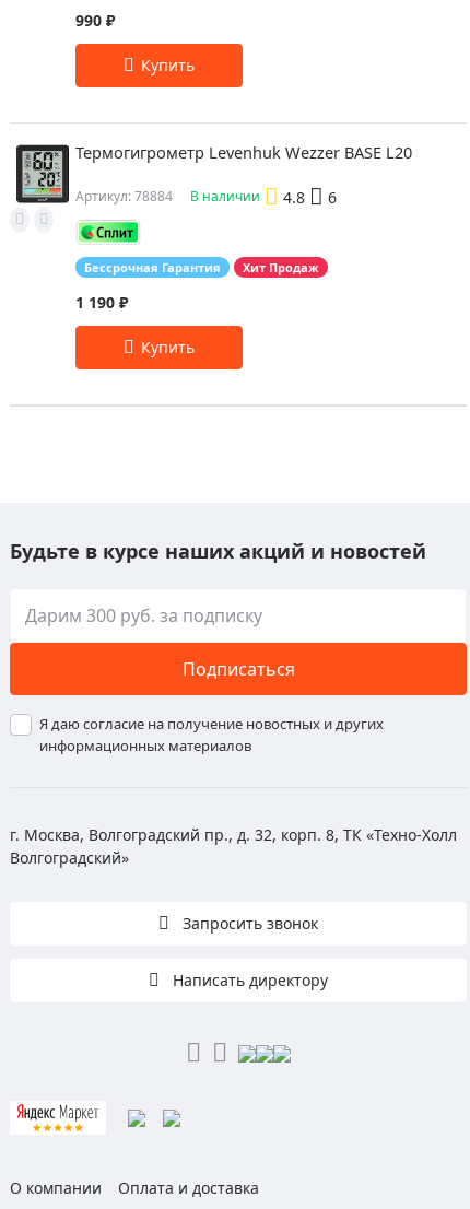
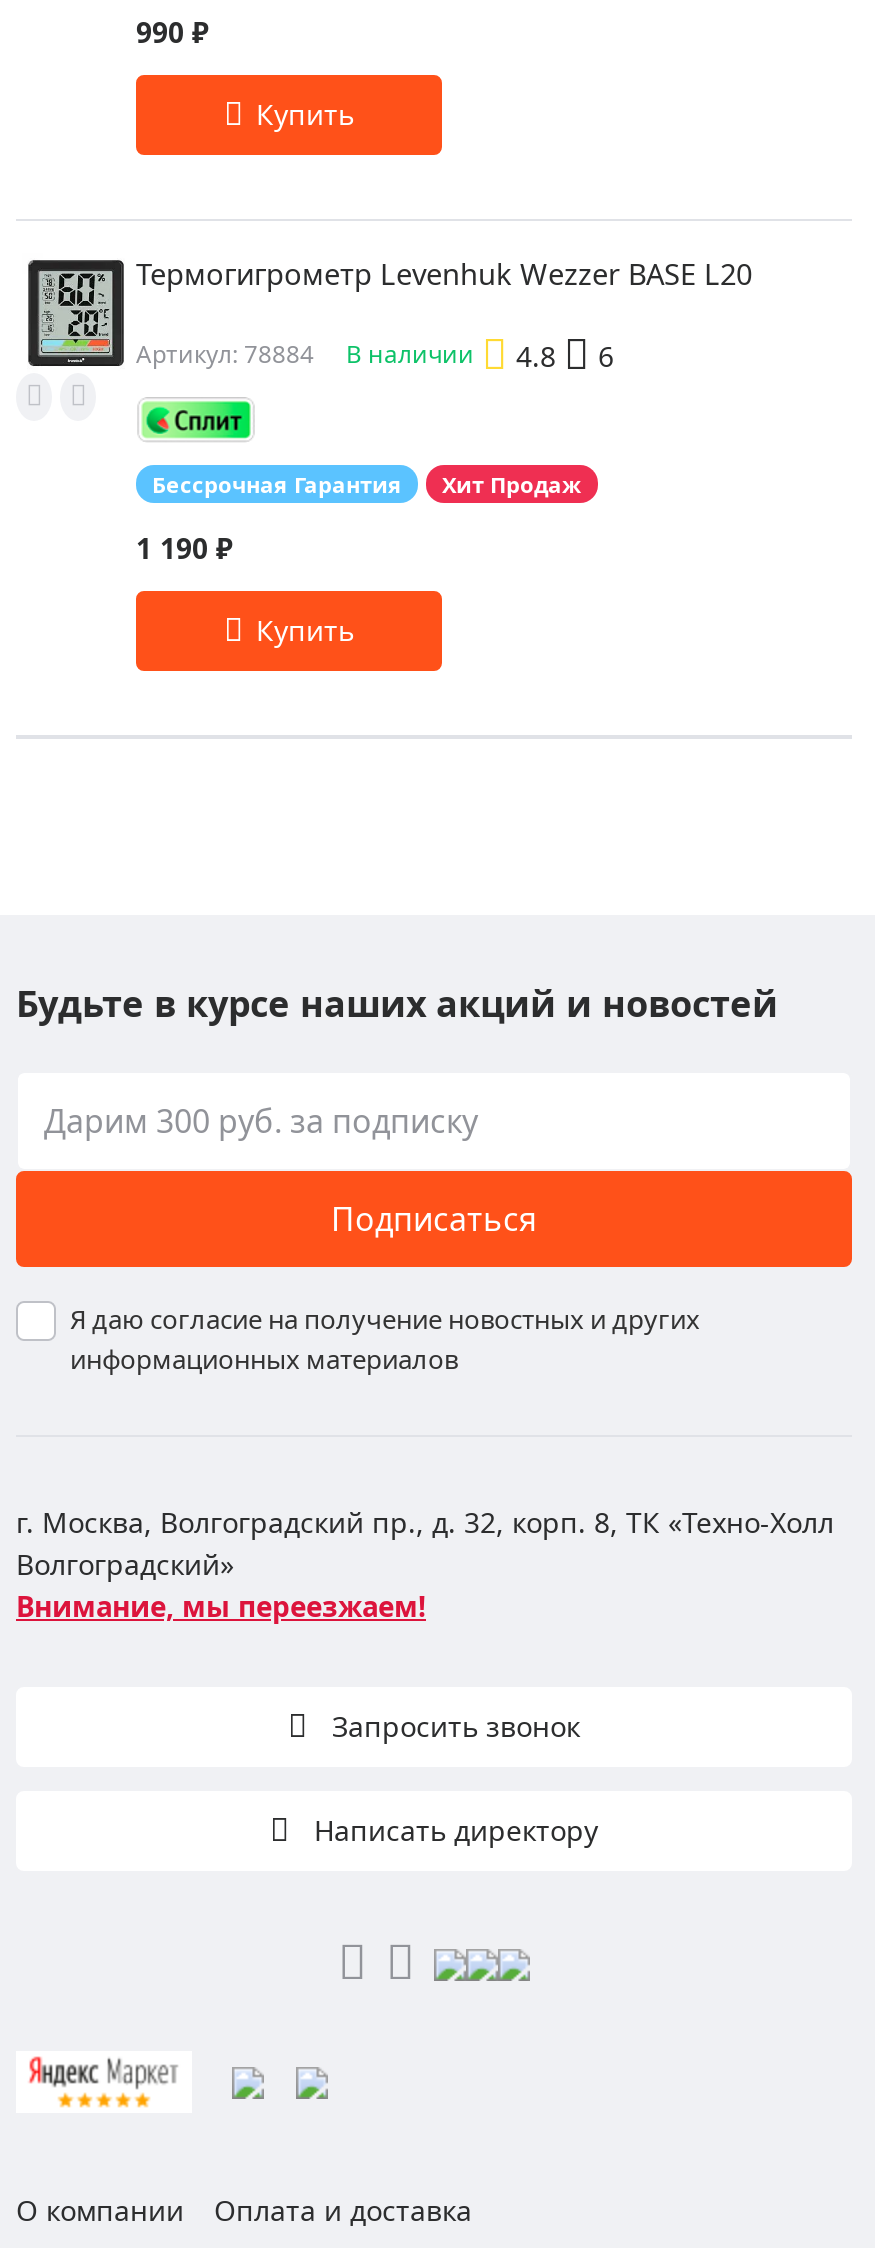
none -> [16,1587,426,1625] Внимание, мы переезжаем!

